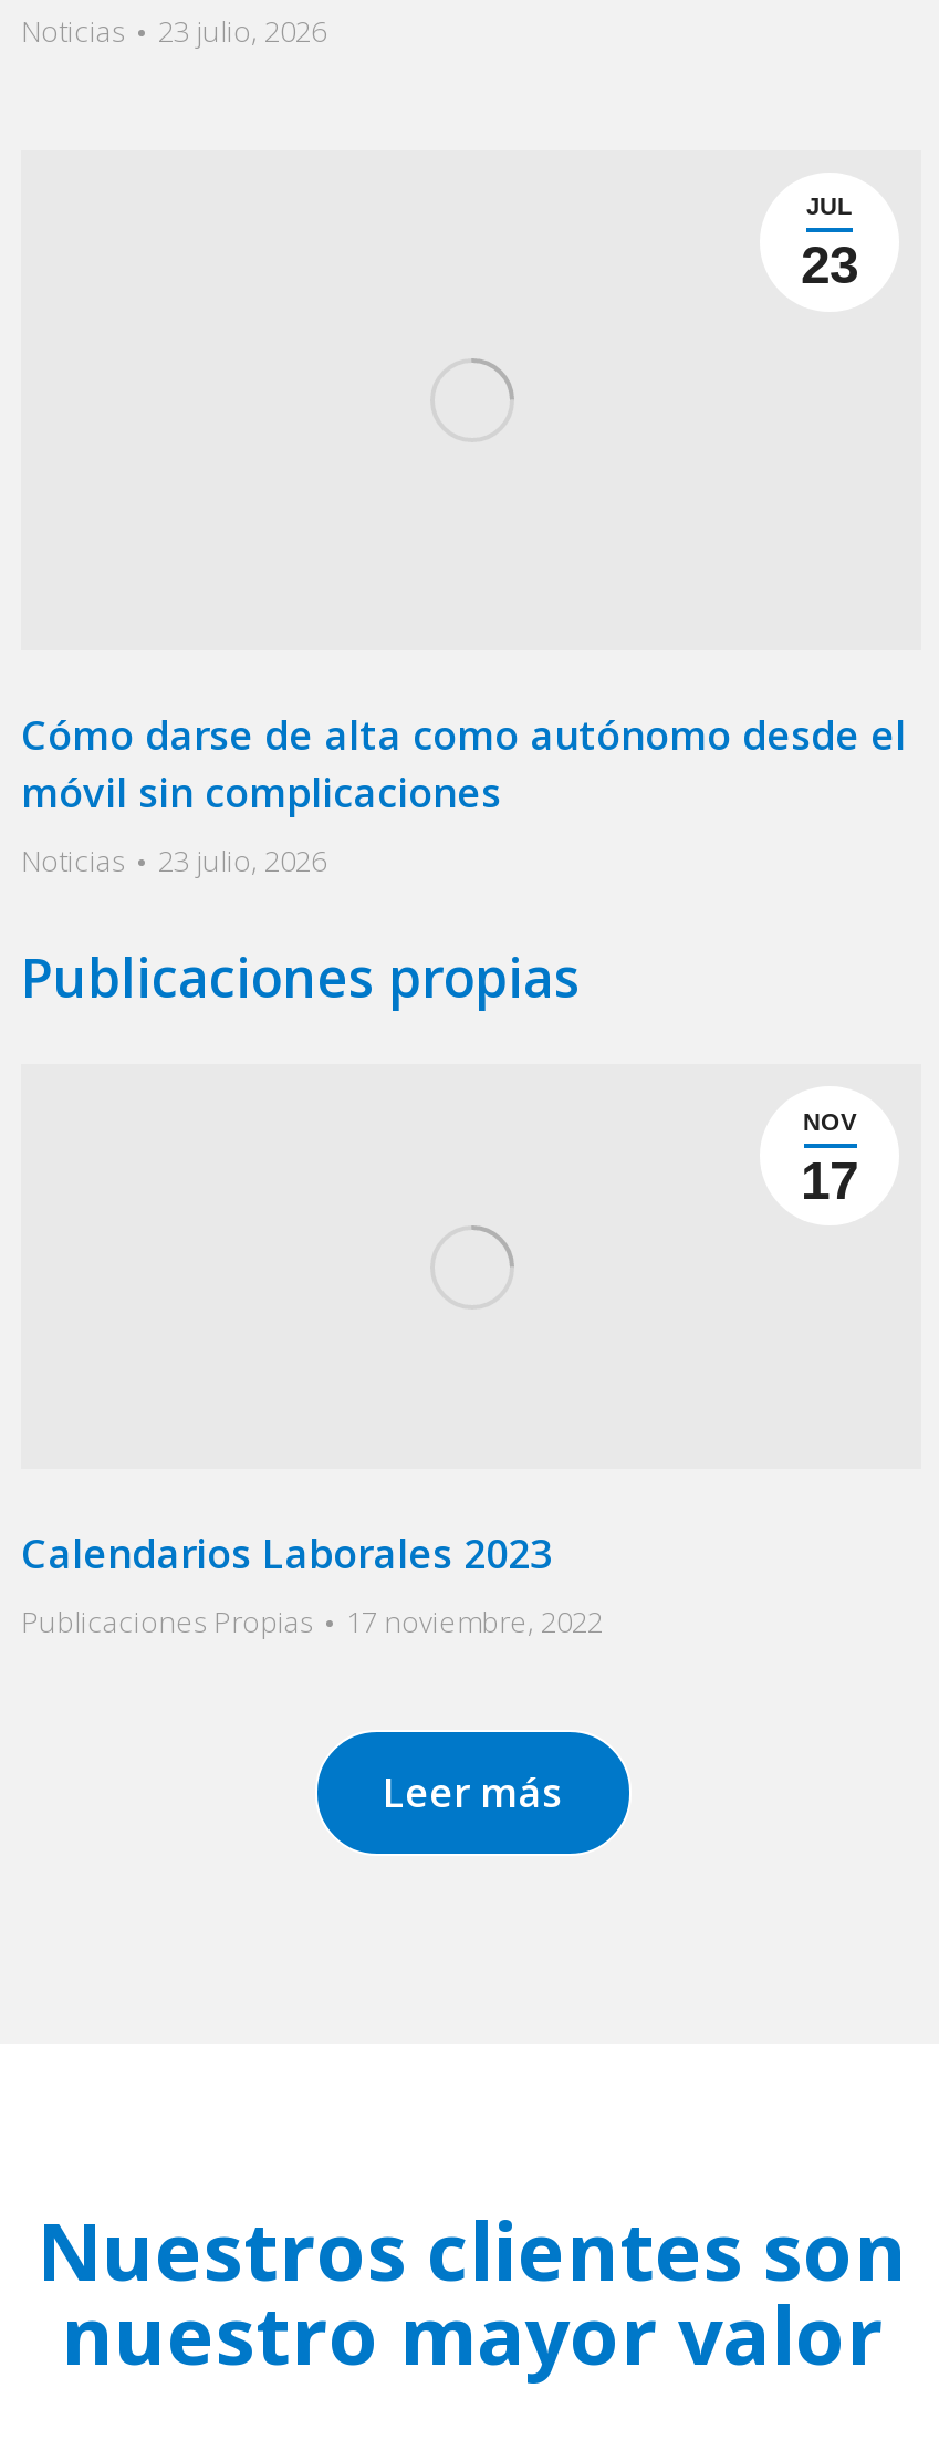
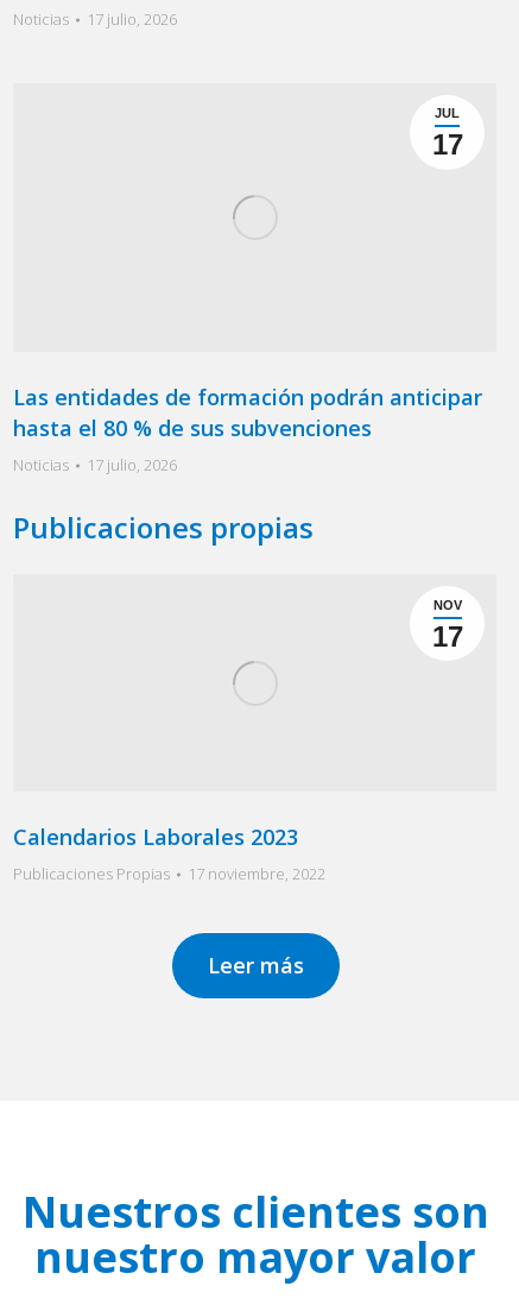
[21,11,326,51] Noticias 23 julio, 2026 -> [13,8,177,30] Noticias 17 julio, 2026
[801,235,858,295] 23 -> [432,129,463,161] 17
[21,708,906,818] Cómo darse de alta como autónomo desde el | móvil sin complicaciones -> [13,383,482,442] Las entidades de formación podrán anticipar | hasta el 80 % de sus subvenciones
[21,841,326,880] Noticias 23 julio, 2026 -> [13,454,177,475] Noticias 17 julio, 2026

